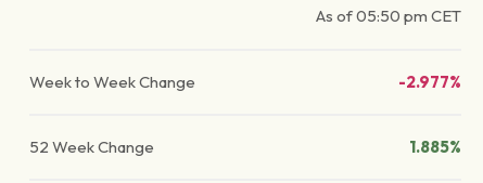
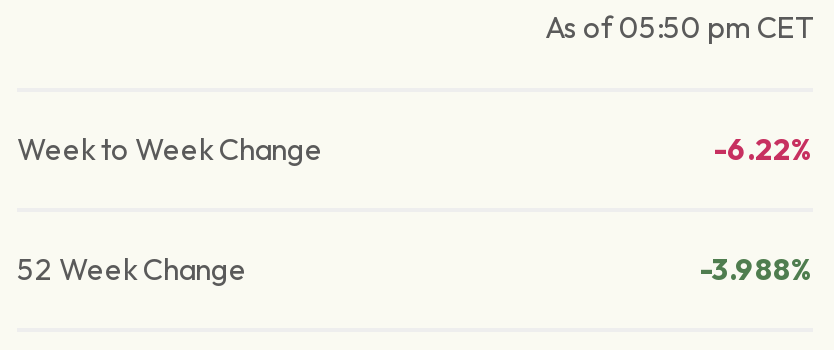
[398,71,461,92] -2.977% -> [713,130,813,168] -6.22%
[409,136,461,157] 1.885% -> [699,250,813,288] -3.988%

